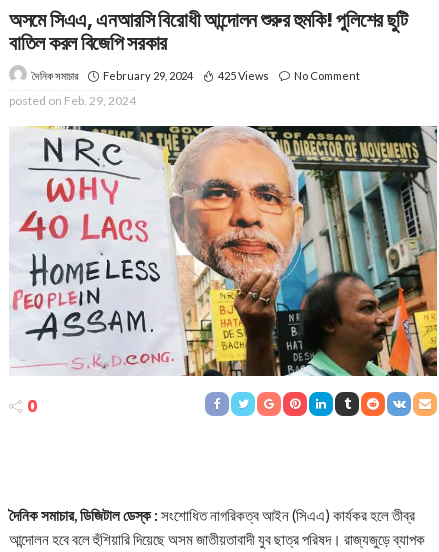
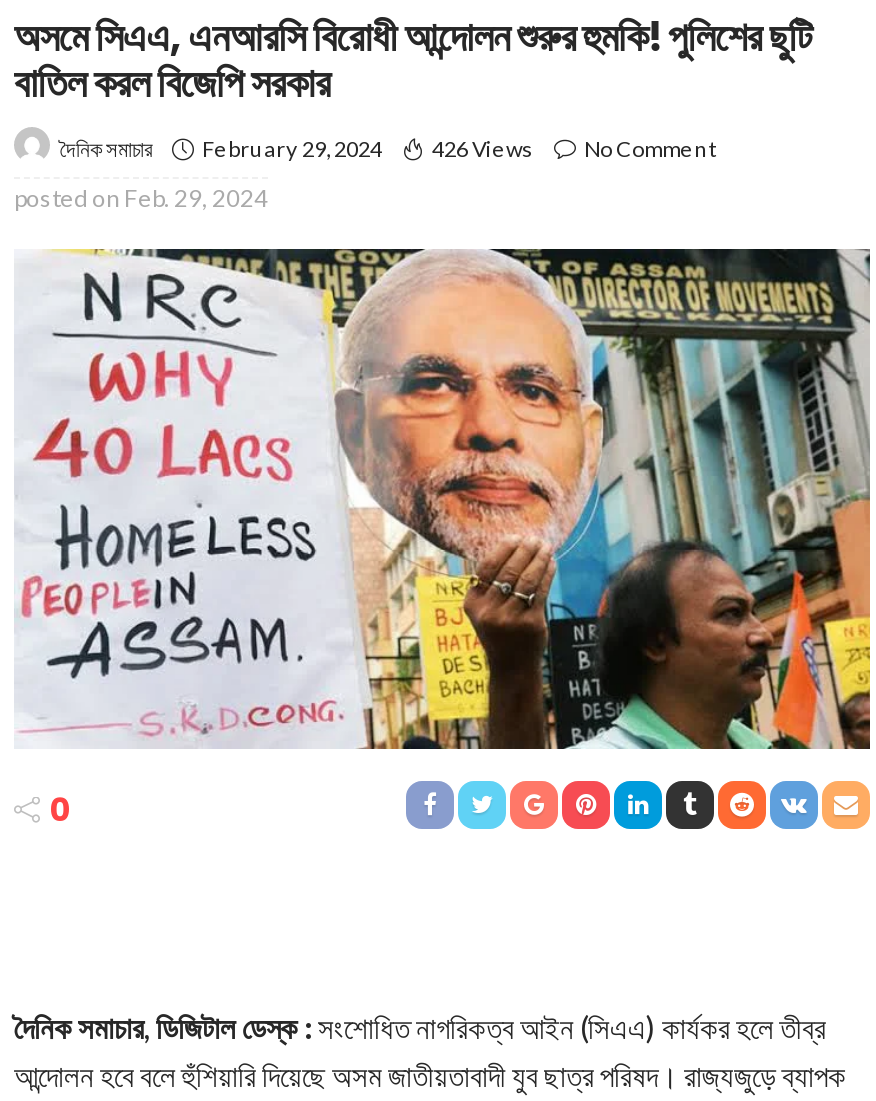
[32,69,360,82] দৈনিক সমাচার February 29, 2024 425 Views No Comment -> [60,134,716,161] দৈনিক সমাচার February 29, 2024 426 Views No Comment

